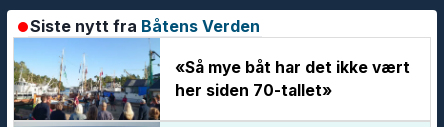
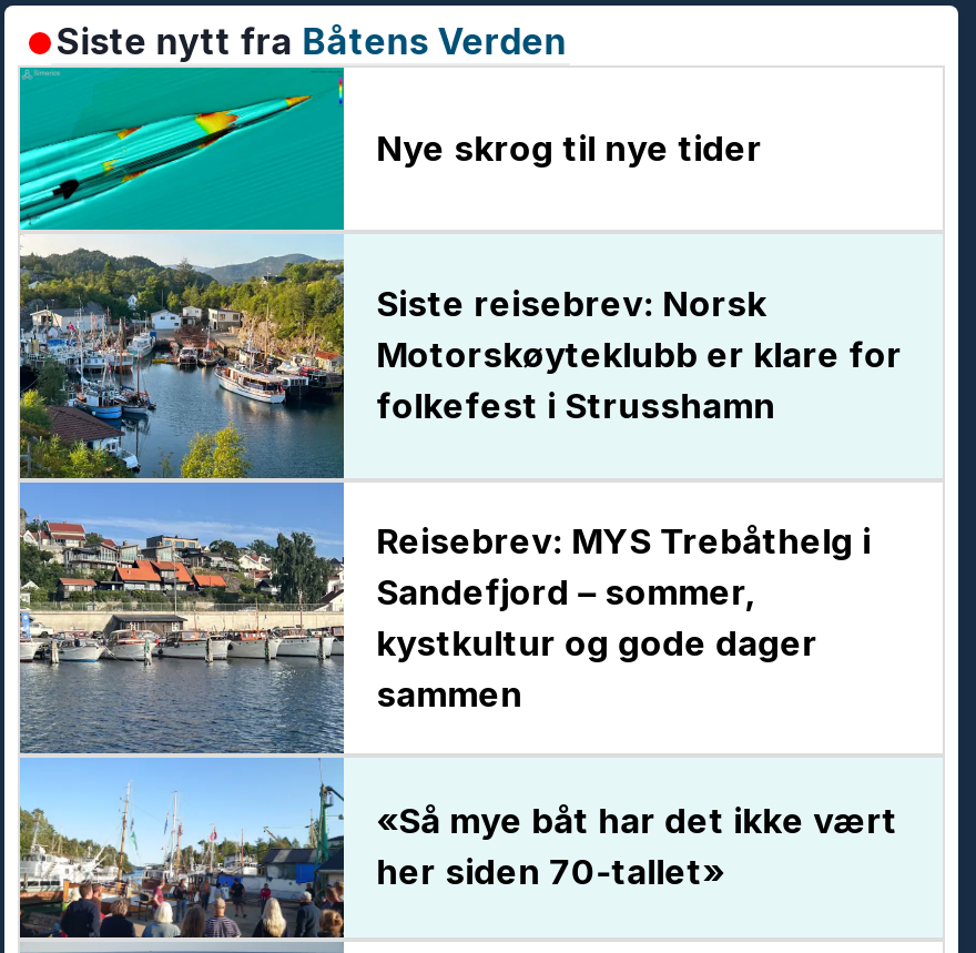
none -> [18,65,762,756] [image] | Nye skrog til nye tider
none -> [376,284,902,714] Siste reisebrev: Norsk | Motorskøyteklubb er klare for | folkefest i Strusshamn | Reisebrev: MYS Trebåthelg i | Sandefjord – sommer, | kystkultur og gode dager | sammen

